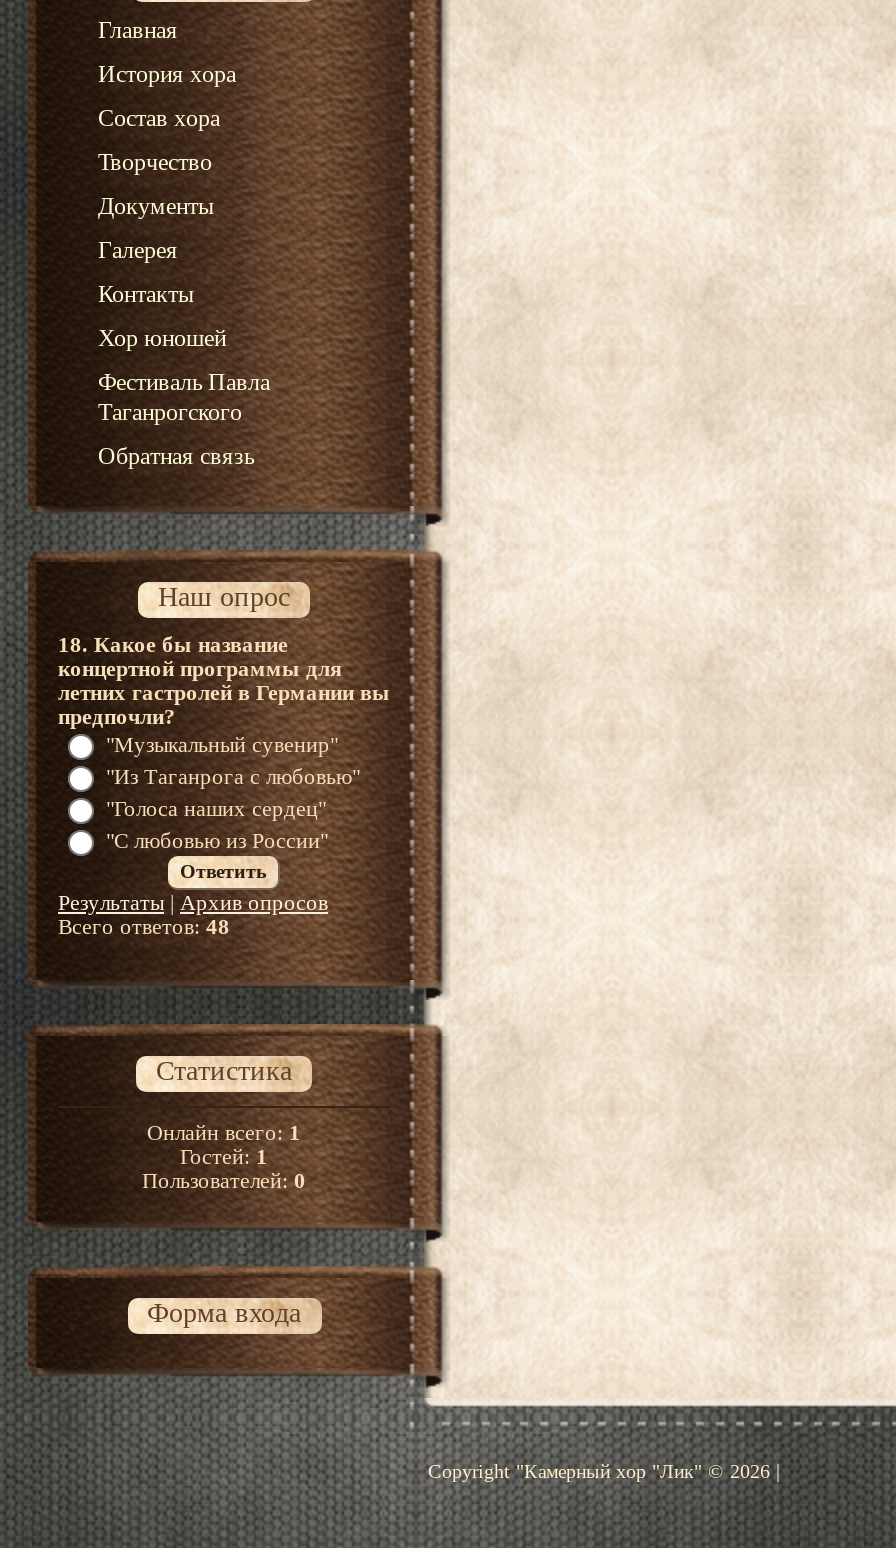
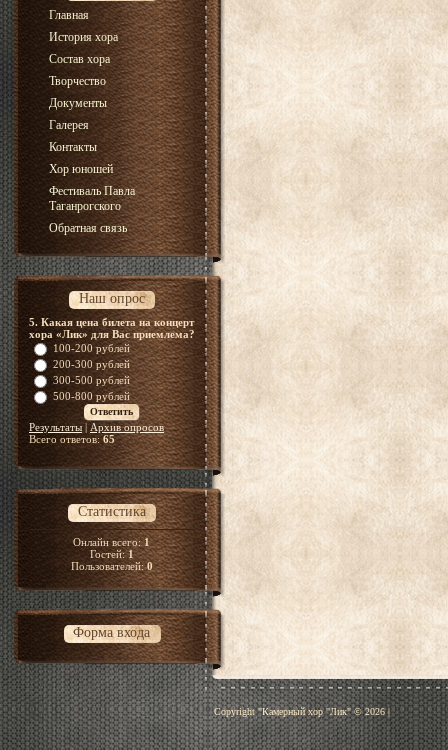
[58,632,390,852] 18. Какое бы название | концертной программы для | летних гастролей в Германии вы | предпочли? | "Музыкальный сувенир" | "Из Таганрога с любовью" | "Голоса наших сердец" | "С любовью из России" -> [29,316,195,402] 5. Какая цена билета на концерт | хора «Лик» для Вас приемлема? | 100-200 рублей | 200-300 рублей | 300-500 рублей | 500-800 рублей
[58,914,230,938] Всего ответов:48 -> [29,433,115,445] Всего ответов:65

